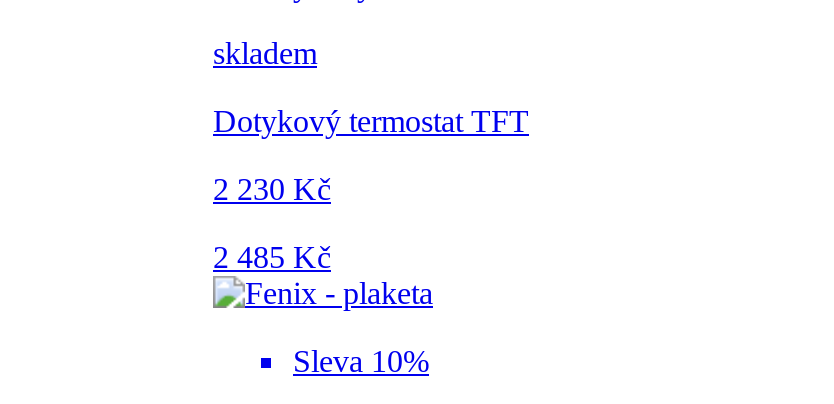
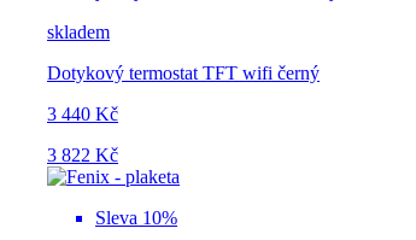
[213,104,529,138] Dotykový termostat TFT -> [47,63,320,83] Dotykový termostat TFT wifi černý
[213,172,331,206] 2 230 Kč -> [47,104,118,124] 3 440 Kč
[213,240,331,274] 2 485 Kč -> [47,145,118,165] 3 822 Kč

